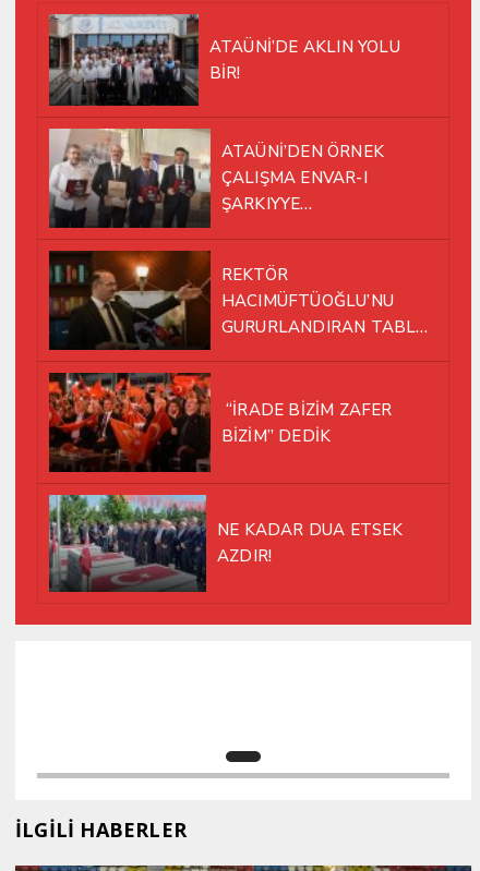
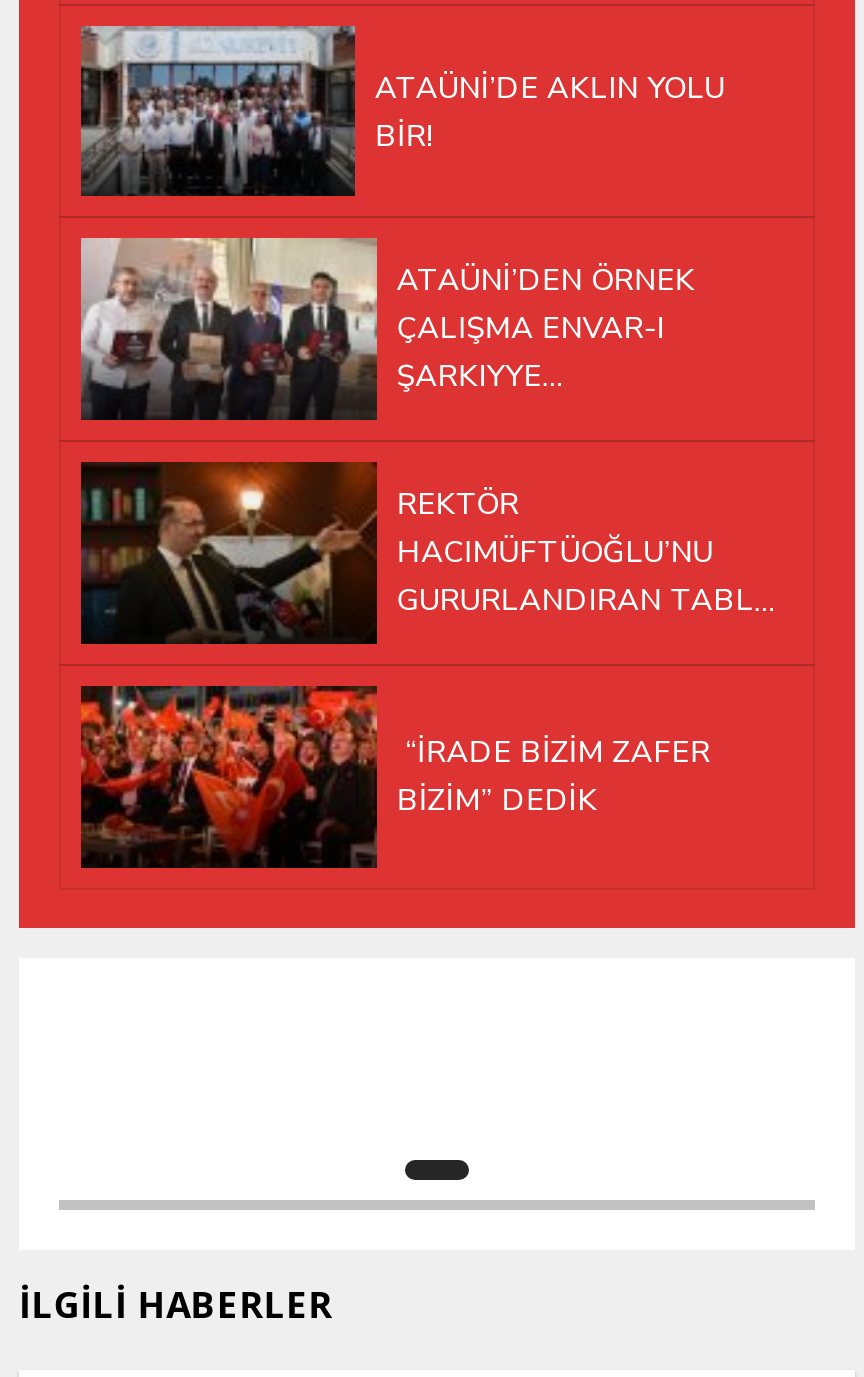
[48,494,403,592] [image] | NE KADAR DUA ETSEK | AZDIR! -> none

